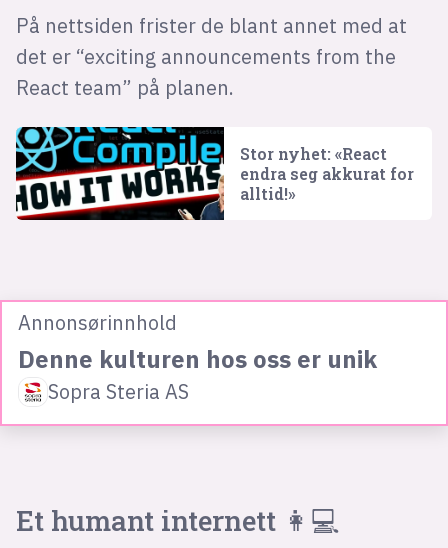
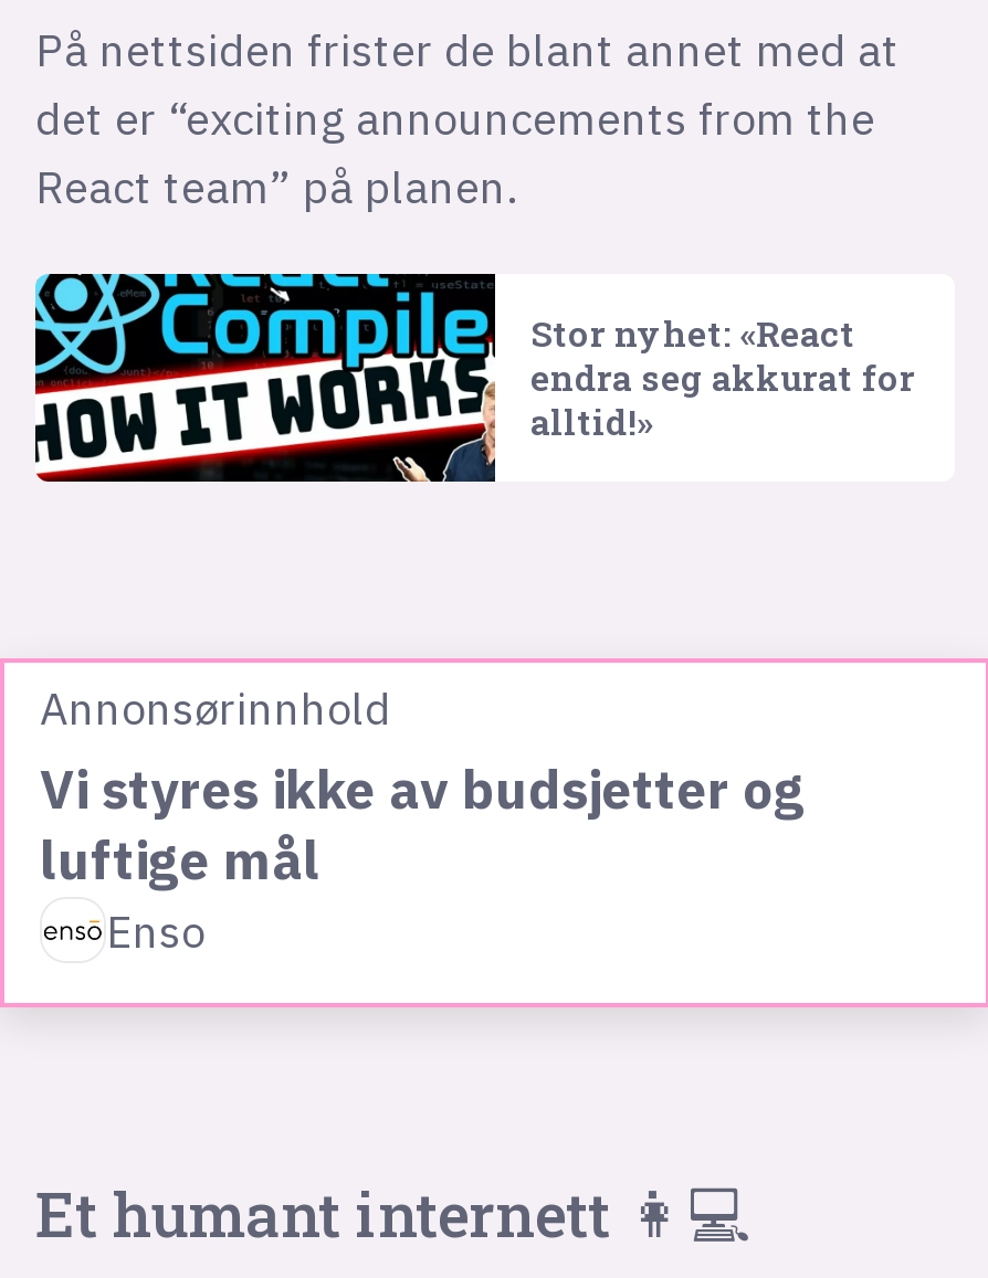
[18,343,377,404] Denne kulturen hos oss er unik | Sopra Steria AS -> [40,753,804,958] Vi styres ikke av budsjetter og | luftige mål | Enso

